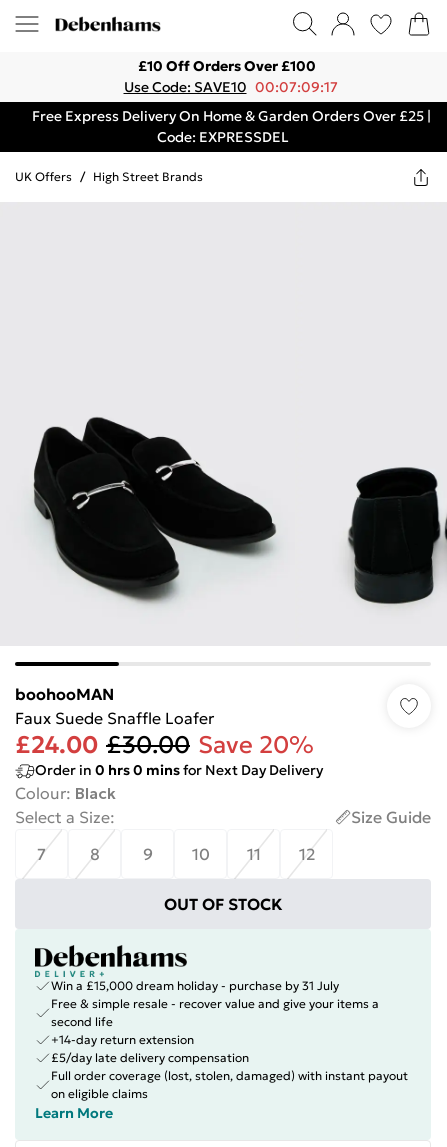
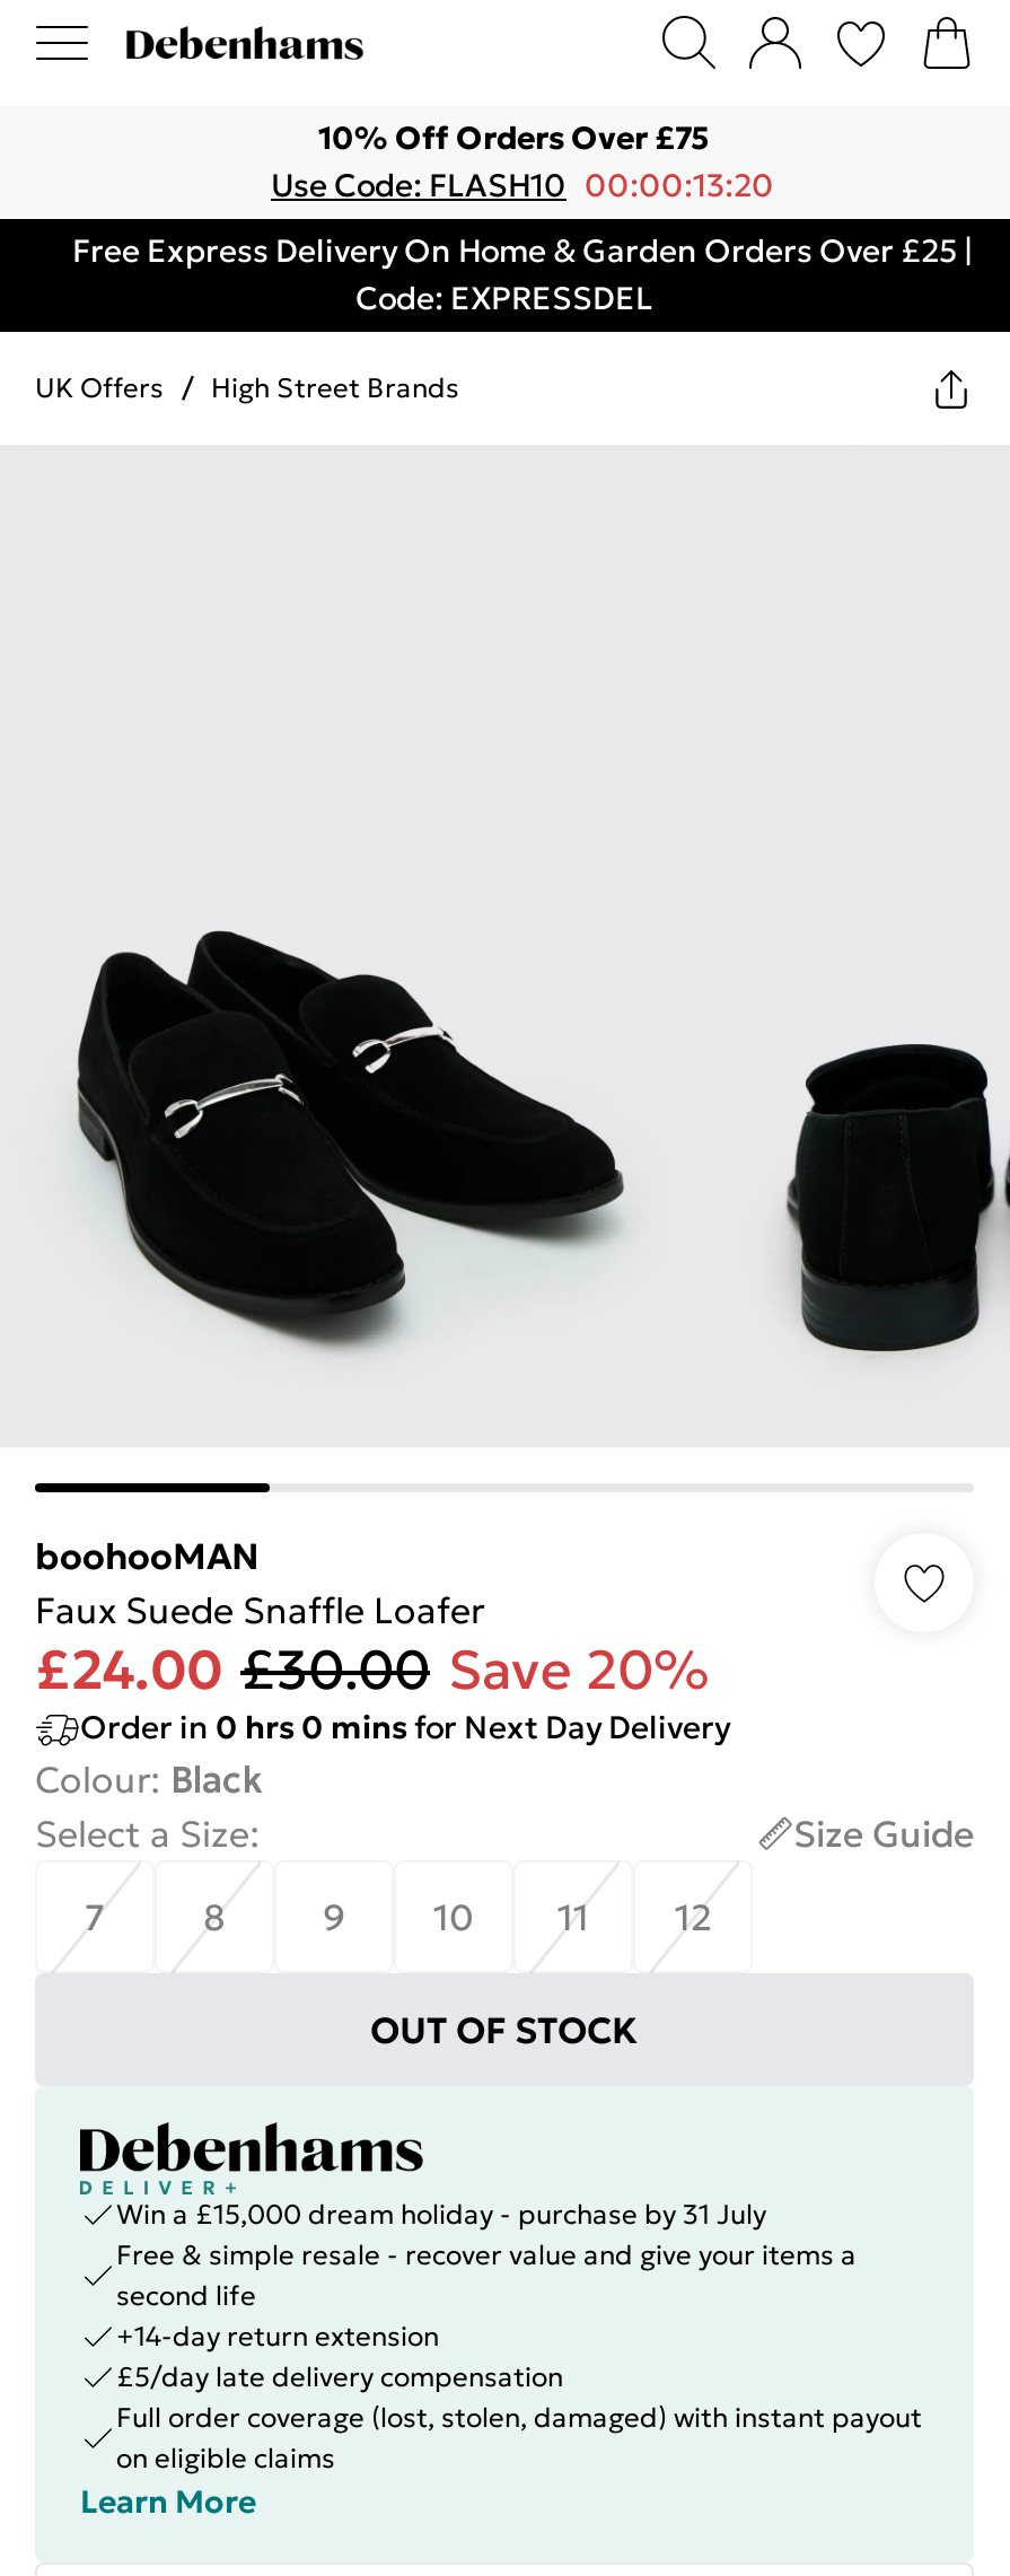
[138,57,316,75] £10 Off Orders Over £100 -> [318,117,709,158] 10% Off Orders Over £75
[123,78,338,96] Use Code: SAVE10 00:07:09:17 -> [271,165,774,205] Use Code: FLASH10 00:00:13:20

